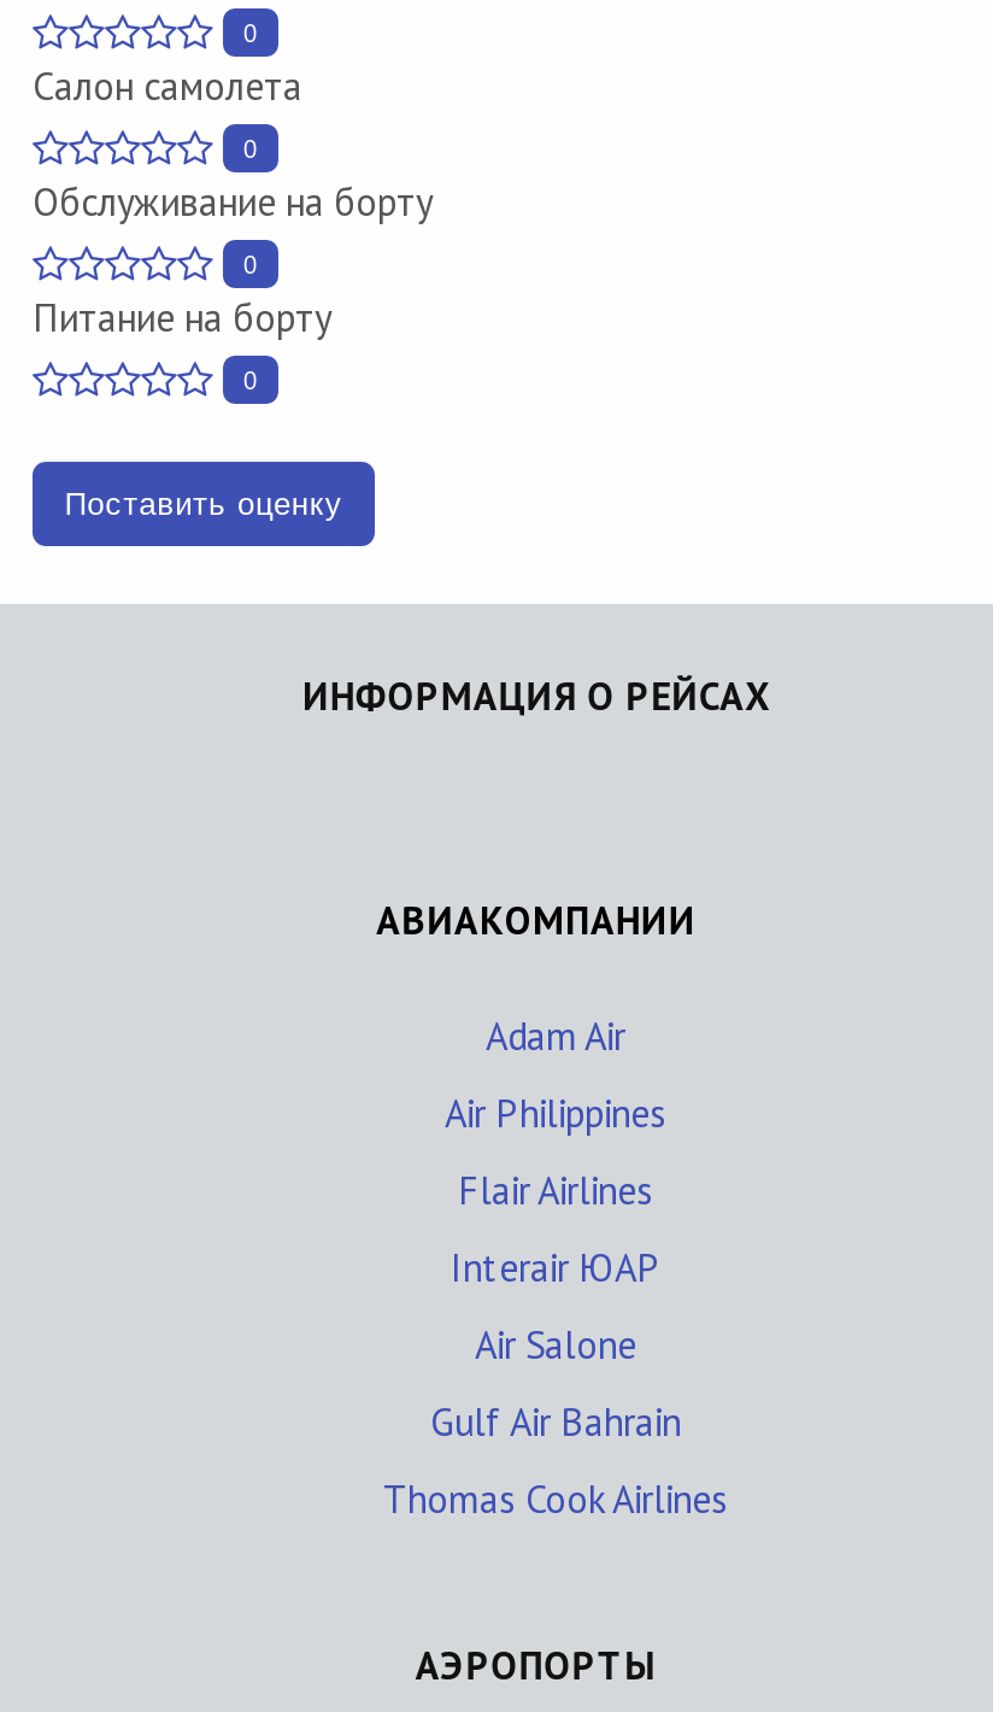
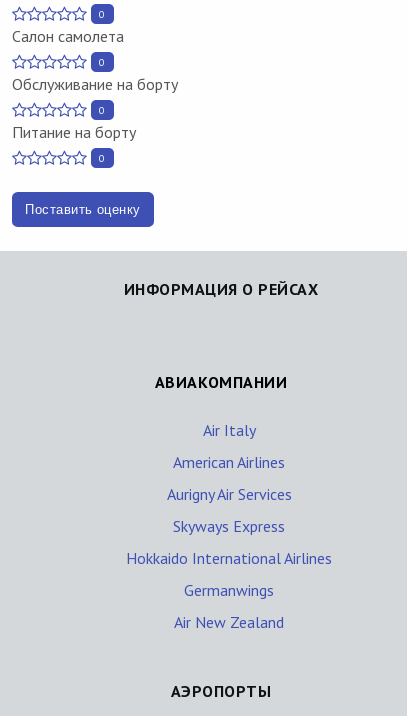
[486,1012,625,1061] Adam Air -> [202,420,255,440] Air Italy
[445,1090,666,1138] Air Philippines -> [173,452,285,472] American Airlines
[458,1167,653,1215] Flair Airlines -> [166,484,291,504] Aurigny Air Services
[451,1244,660,1292] Interair ЮАР -> [173,516,285,536] Skyways Express
[475,1321,636,1369] Air Salone -> [126,548,332,568] Hokkaido International Airlines
[430,1398,681,1447] Gulf Air Bahrain -> [184,580,274,600] Germanwings
[383,1475,728,1524] Thomas Cook Airlines -> [174,612,284,632] Air New Zealand

